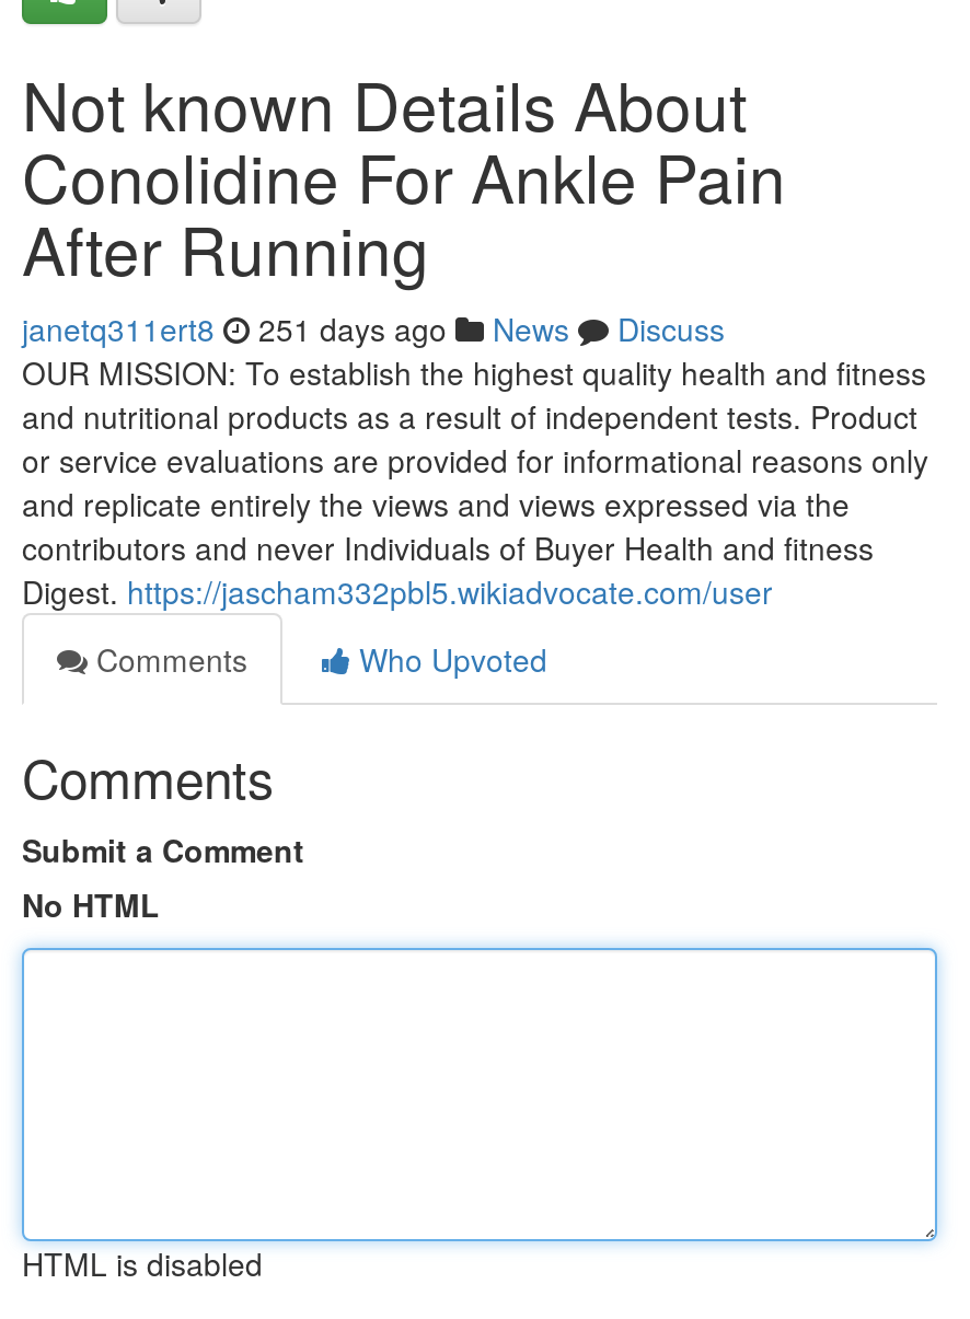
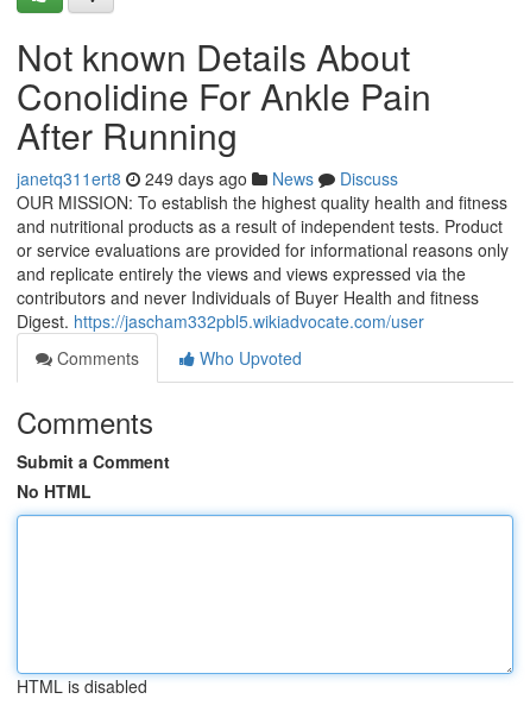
[22,306,725,350] janetq311ert8 251 days ago News Discuss -> [17,166,398,190] janetq311ert8 249 days ago News Discuss

